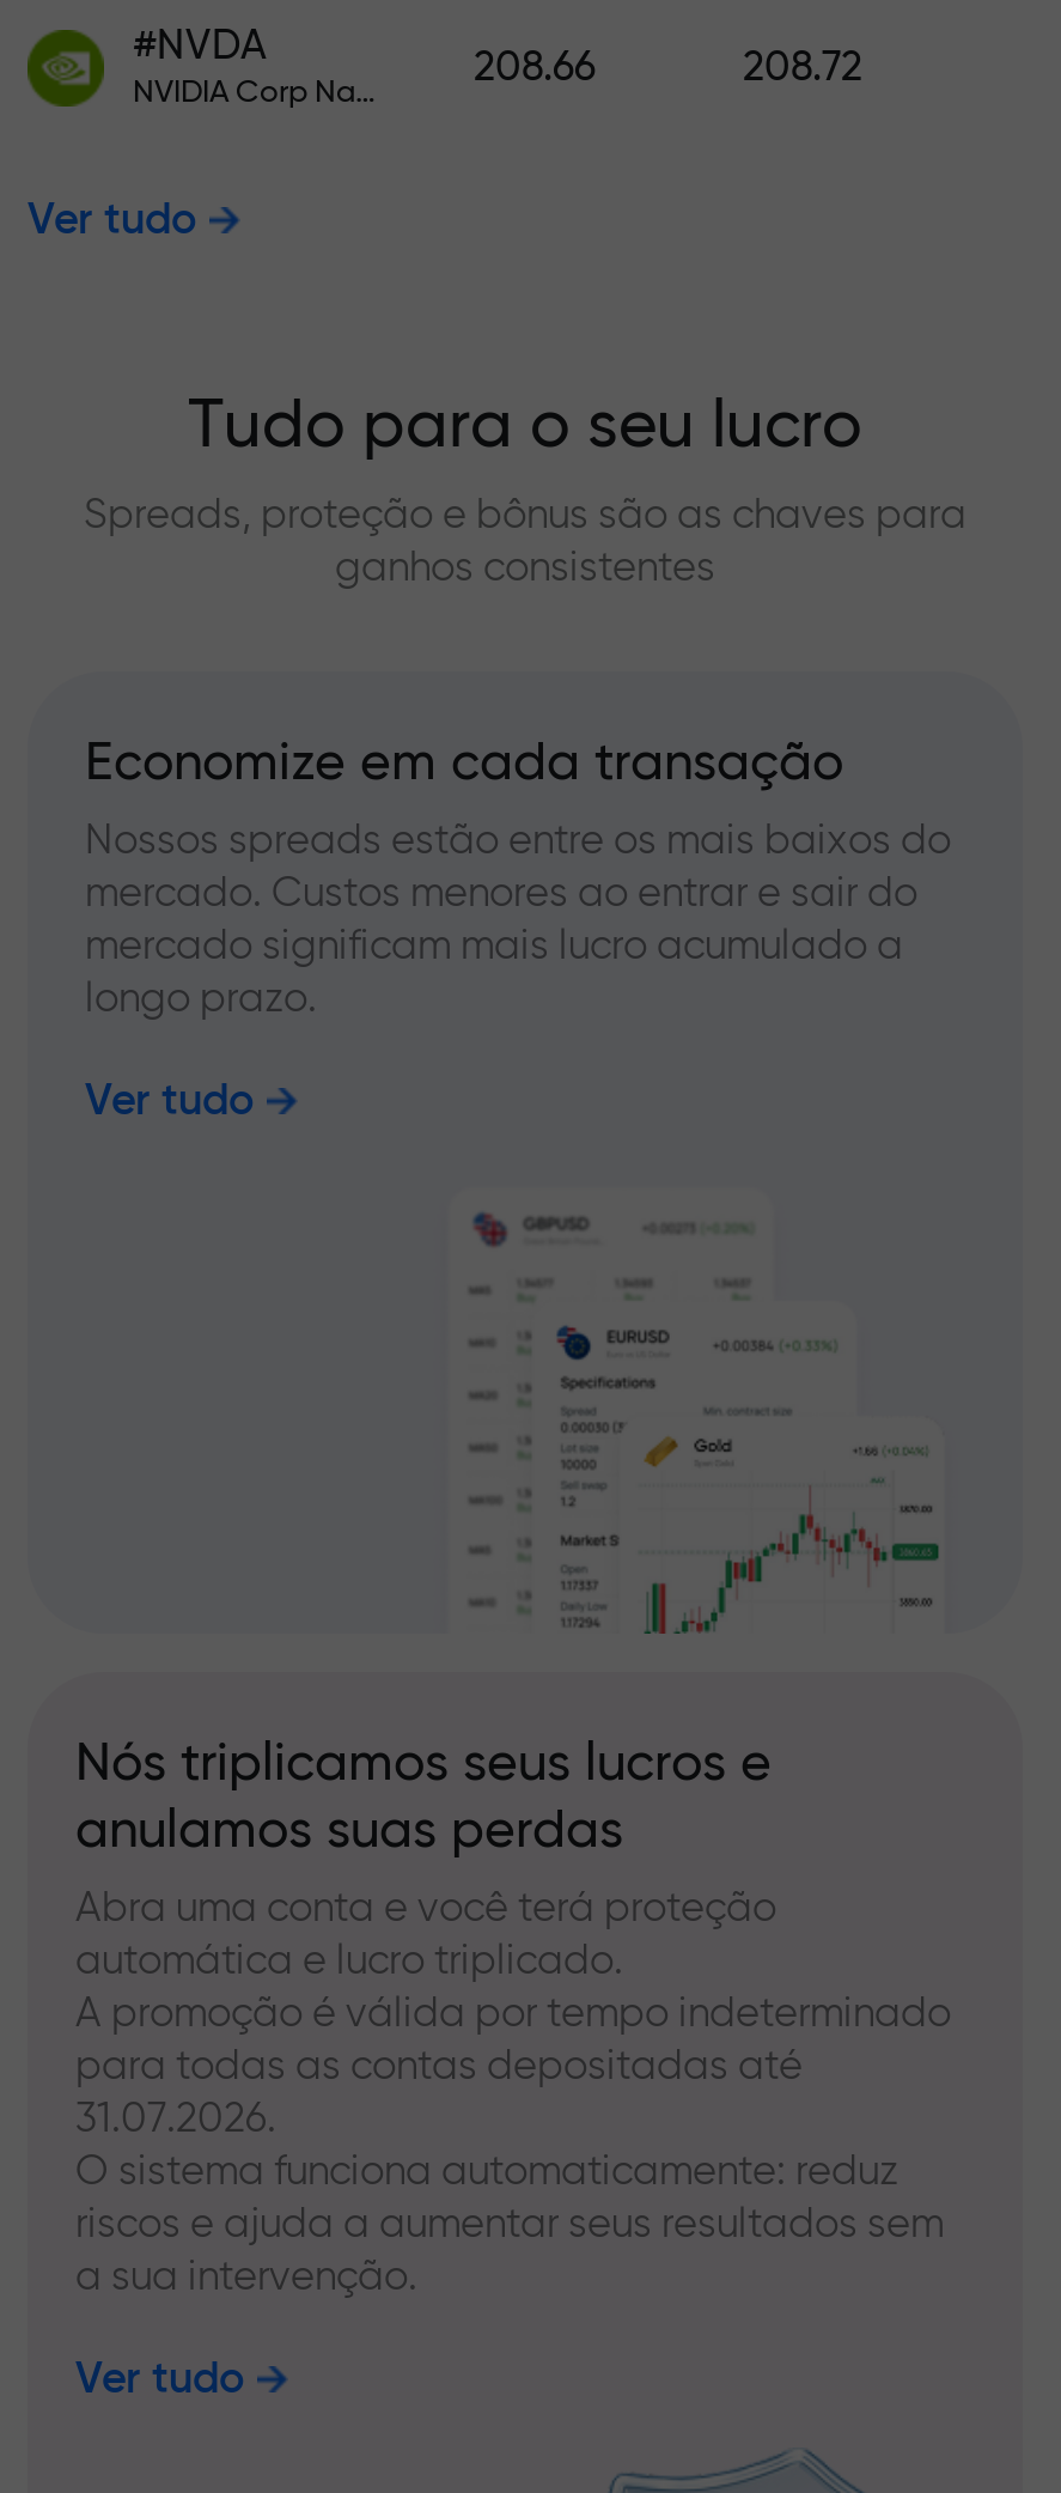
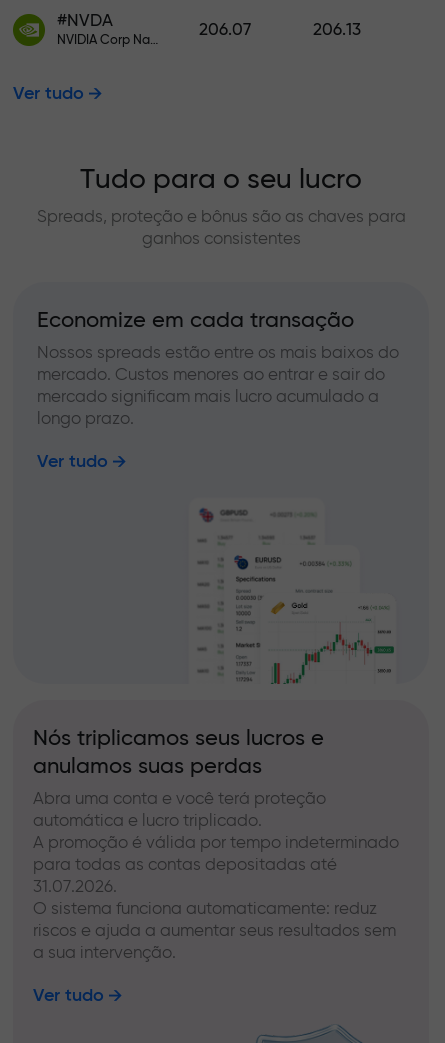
[474,47,596,87] 208.66 -> [199,21,251,38] 206.07
[743,47,862,87] 208.72 -> [313,21,361,38] 206.13

